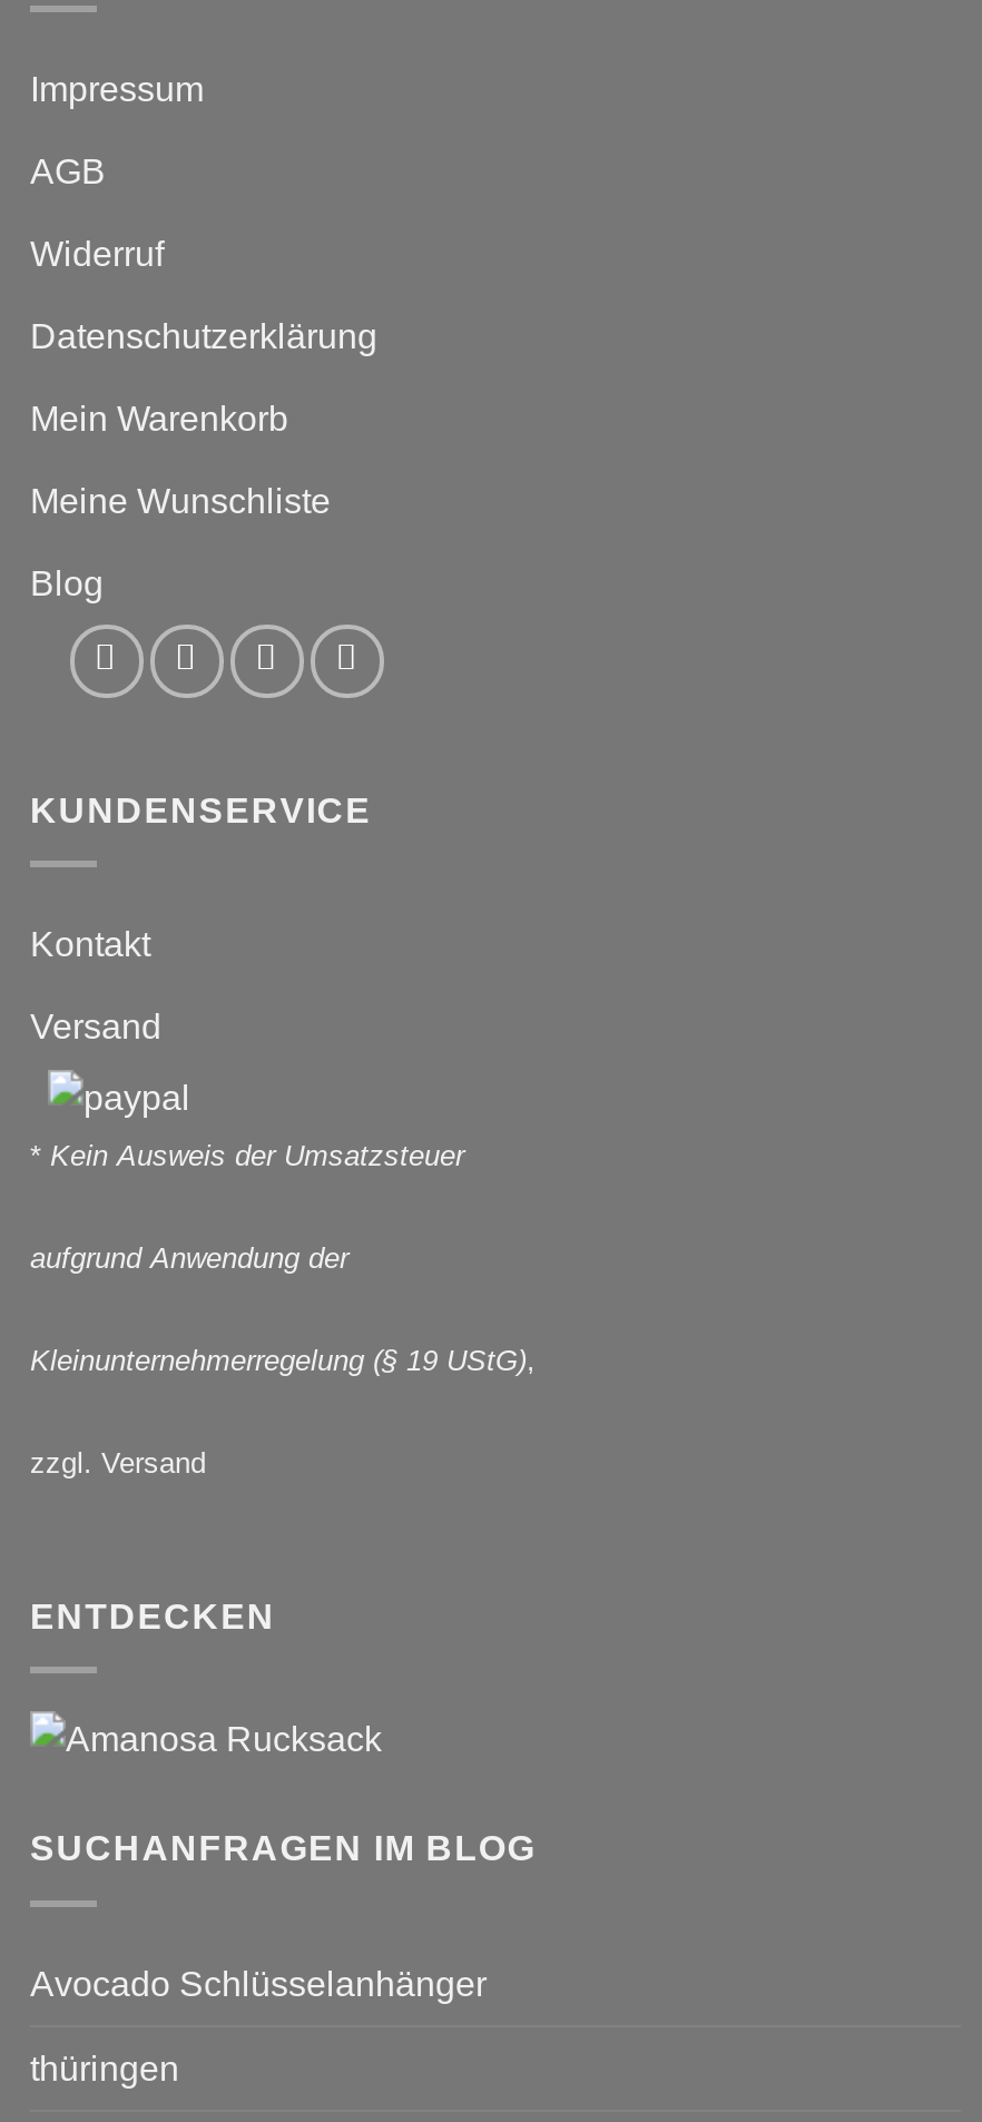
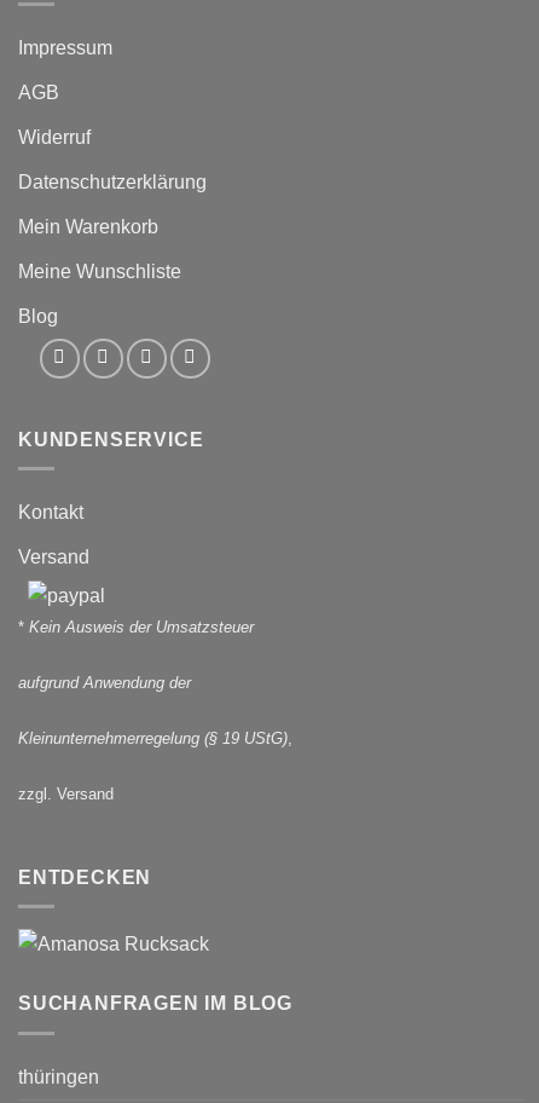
[30,1965,487,2003] Avocado Schlüsselanhänger -> none

